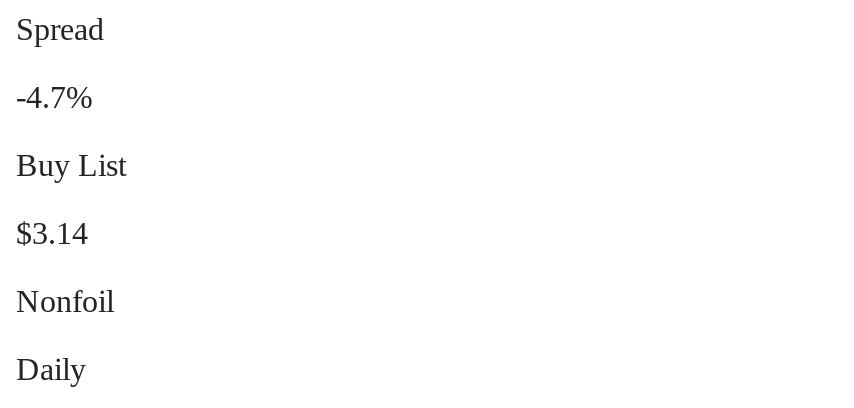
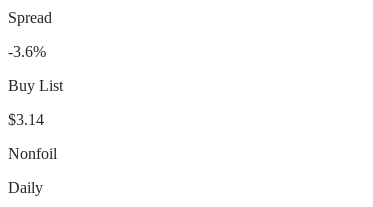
[16,80,92,114] -4.7% -> [8,43,46,60] -3.6%

